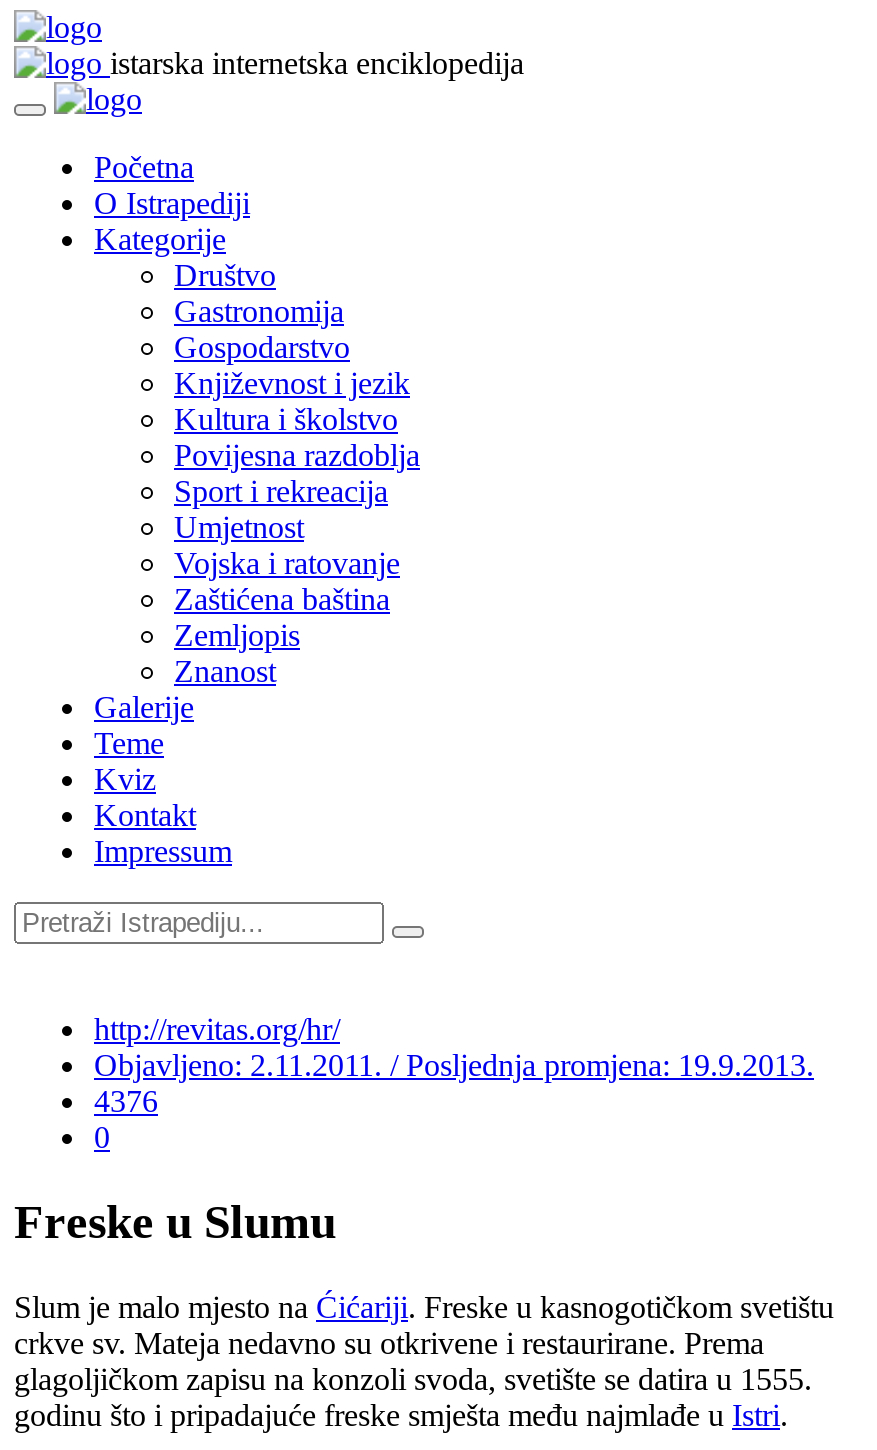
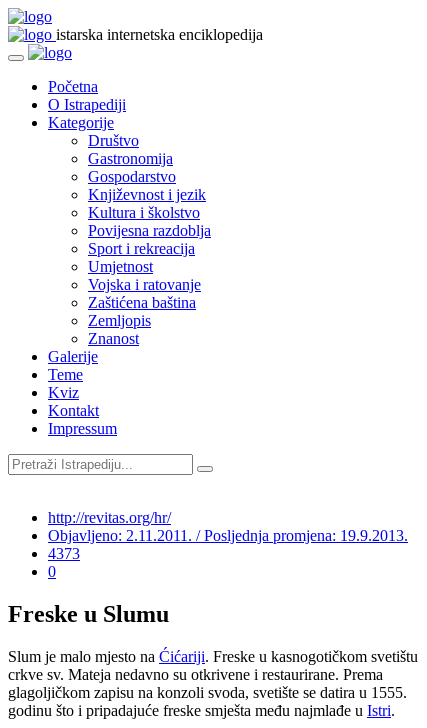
[94,1084,158,1118] 4376 -> [48,545,80,562] 4373

